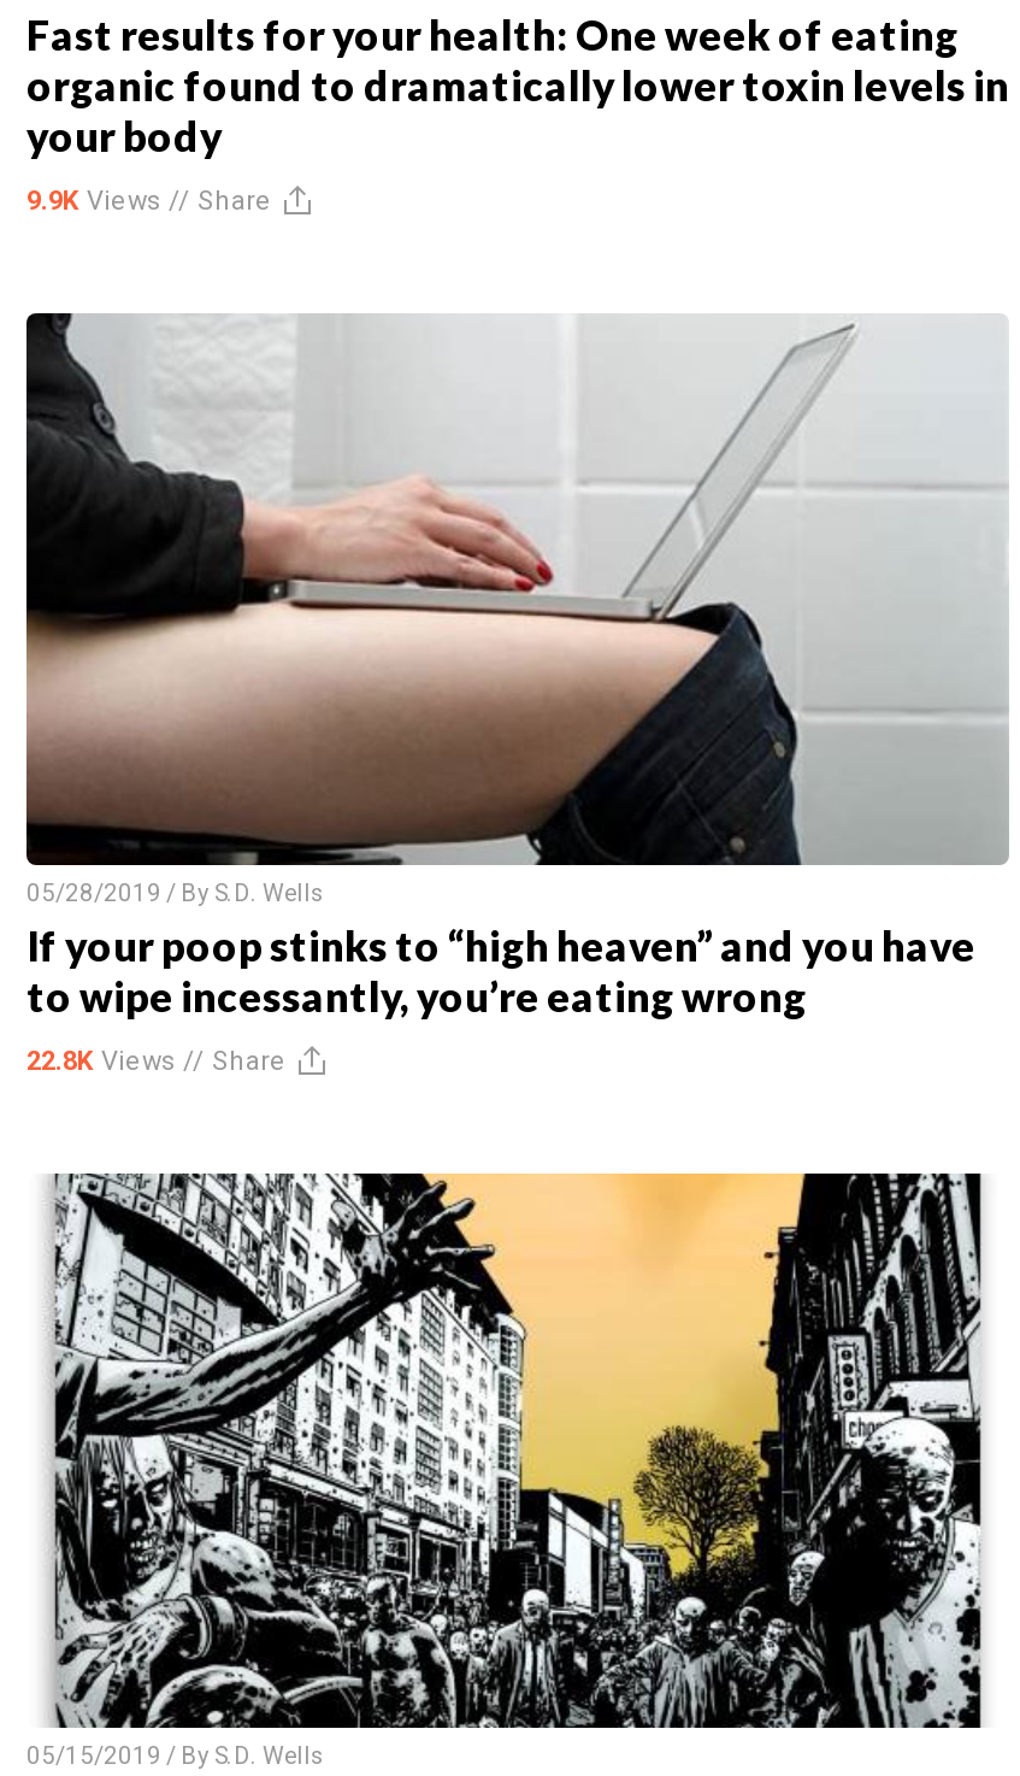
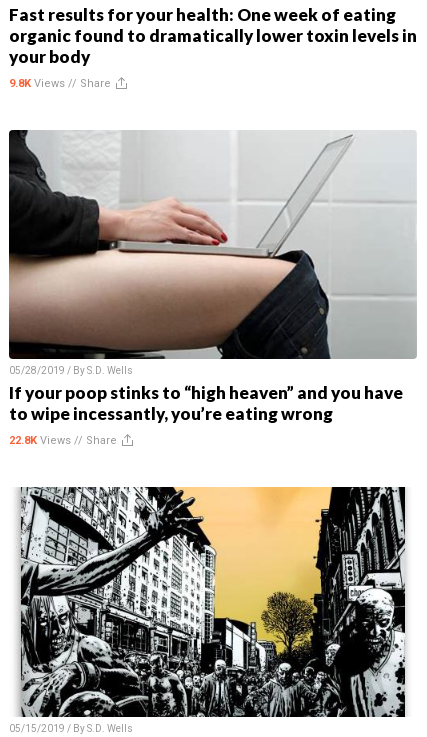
[26,184,272,216] 9.9K Views // Share -> [9,76,111,89] 9.8K Views // Share

